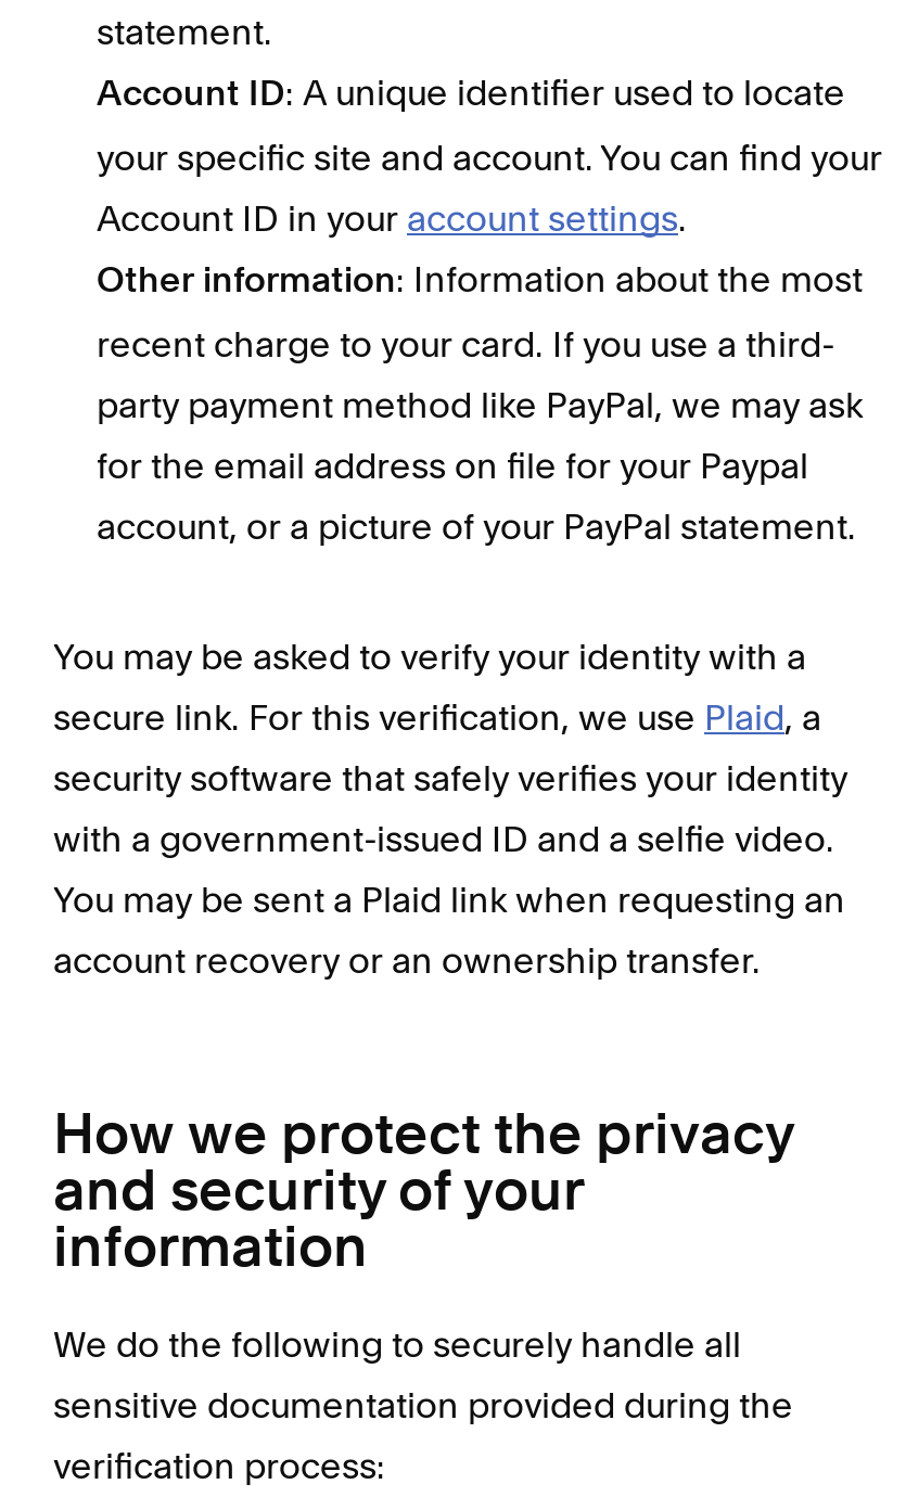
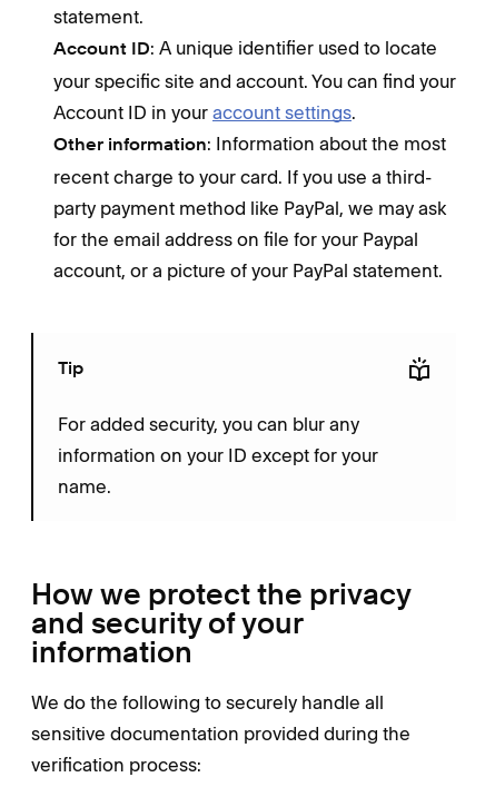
[53,635,847,982] You may be asked to verify your identity with a | secure link. For this verification, we use Plaid, a | security software that safely verifies your identity | with a government-issued ID and a selfie video. | You may be sent a Plaid link when requesting an | account recovery or an ownership transfer. -> [58,360,378,497] Tip | For added security, you can blur any | information on your ID except for your | name.

